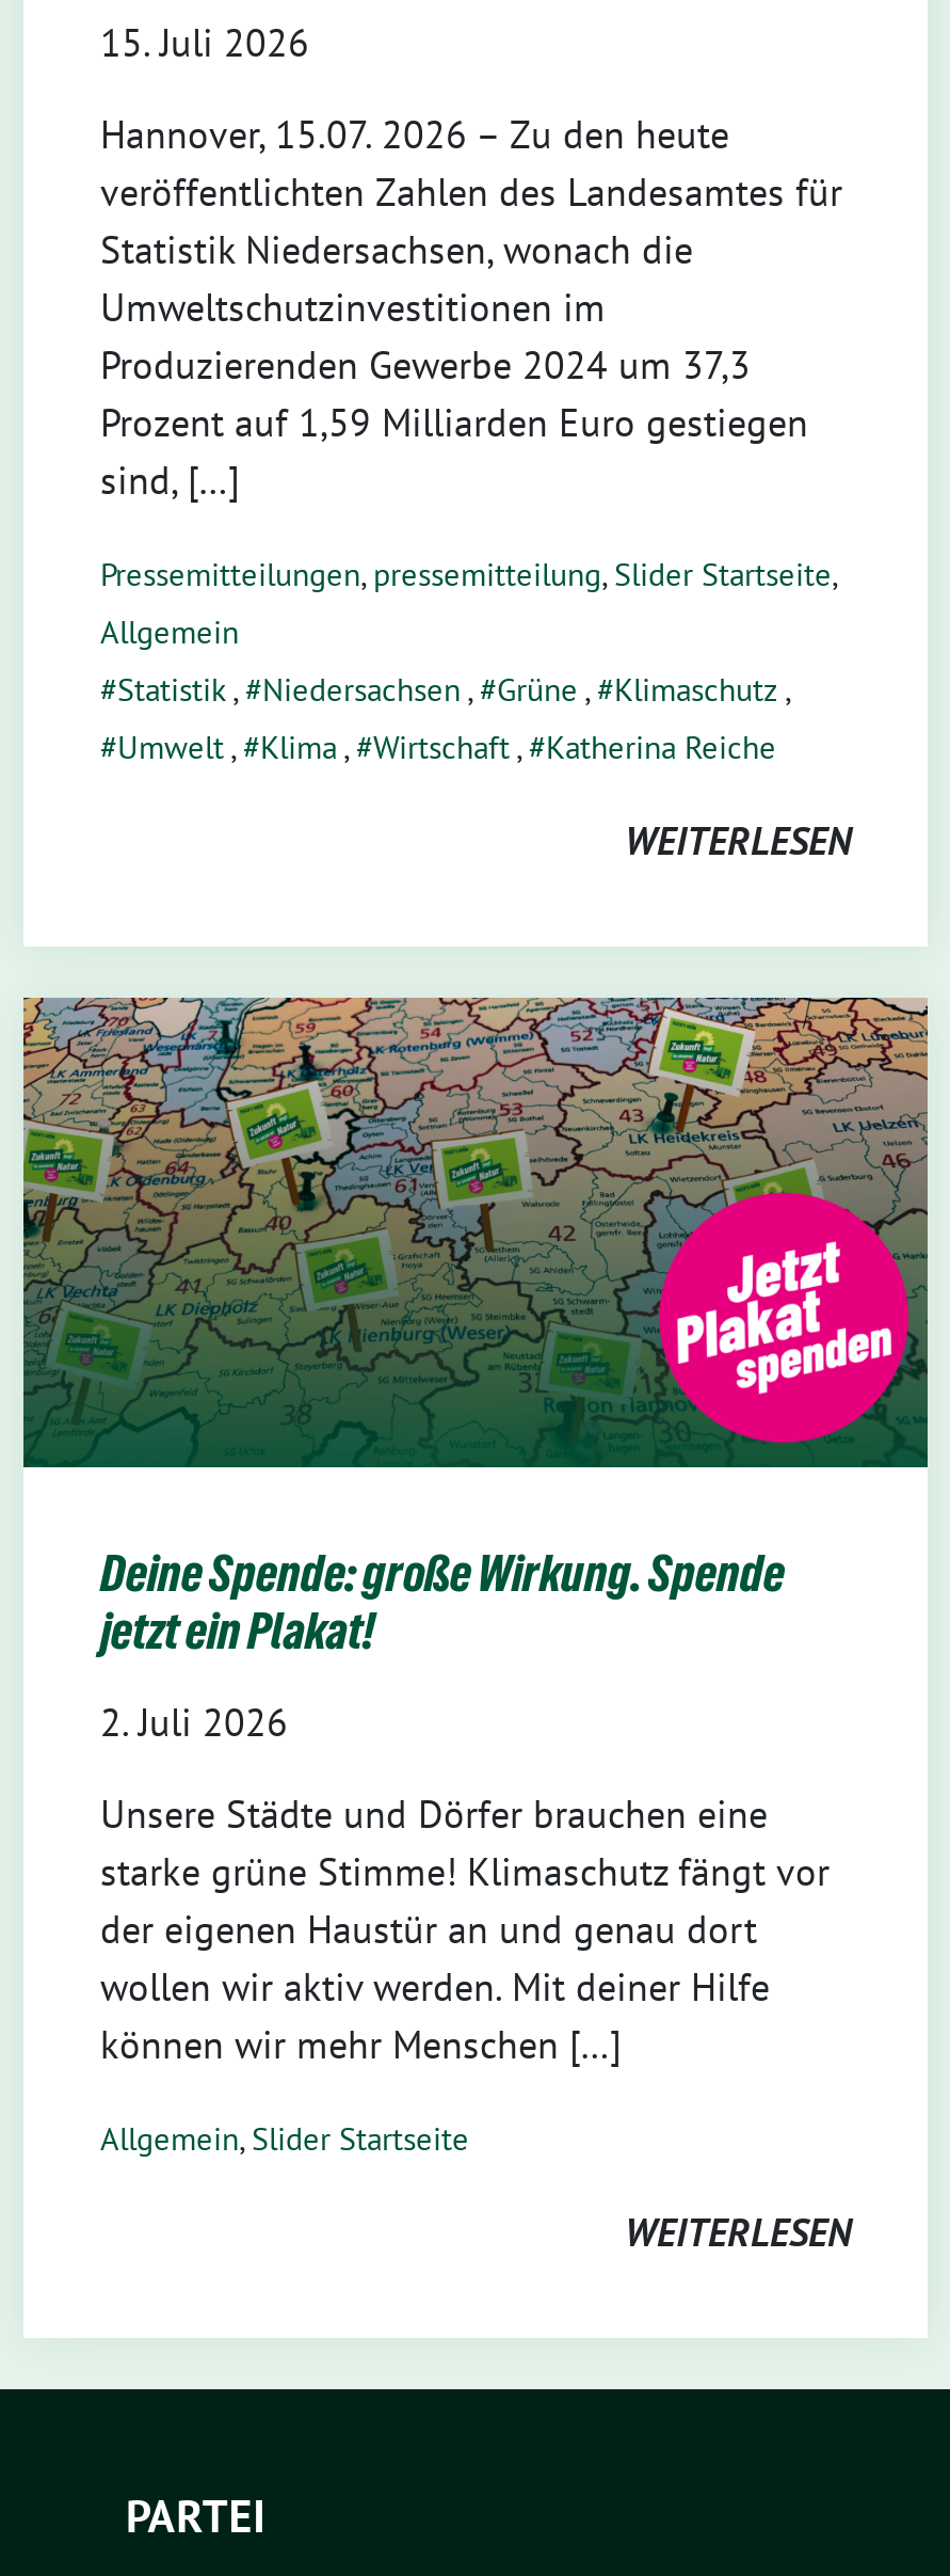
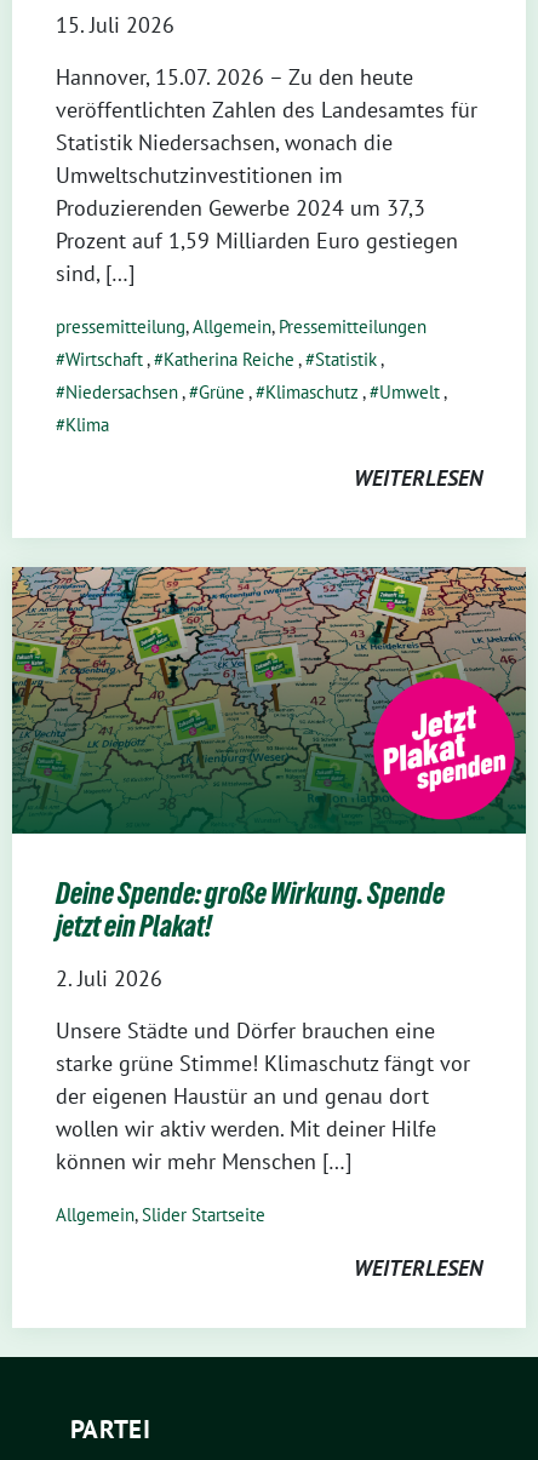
[100,554,832,767] Pressemitteilungen, pressemitteilung, Slider Startseite | Allgemein | Statistik , Niedersachsen , Grüne , Klimaschutz | Umwelt , Klima , Wirtschaft , Katherina Reiche -> [56,315,440,436] pressemitteilung, Allgemein, Pressemitteilungen | Wirtschaft , Katherina Reiche , Statistik | Niedersachsen , Grüne , Klimaschutz , Umwelt | Klima

